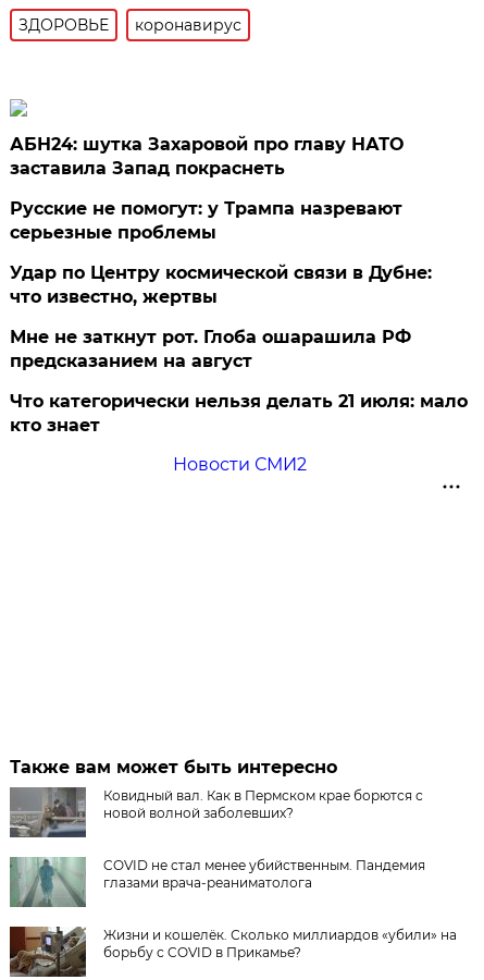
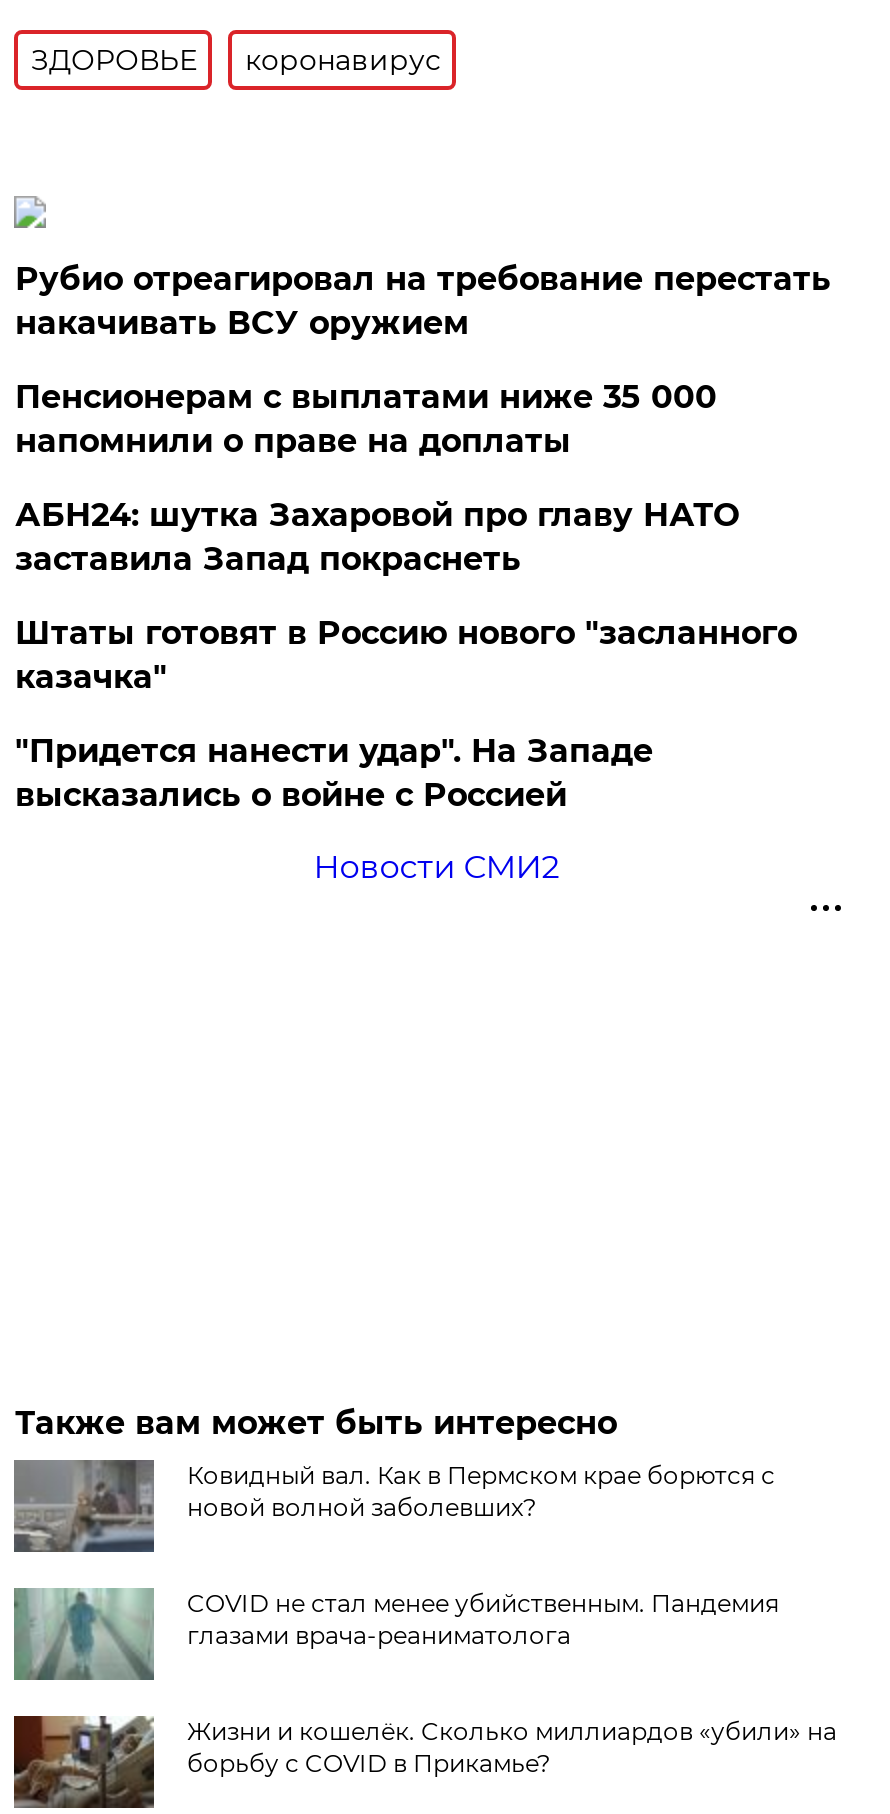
none -> [15,260,831,460] Рубио отреагировал на требование перестать | накачивать ВСУ оружием | Пенсионерам с выплатами ниже 35 000 | напомнили о праве на доплаты
moved [10,134,404,178] -> [15,496,739,578]: АБН24: шутка Захаровой про главу НАТО | заставила Запад покраснеть
[10,198,468,435] Русские не помогут: у Трампа назревают | серьезные проблемы | Удар по Центру космической связи в Дубне: | что известно, жертвы | Мне не заткнут рот. Глоба ошарашила РФ | предсказанием на август | Что категорически нельзя делать 21 июля: мало | кто знает -> [15,614,797,814] Штаты готовят в Россию нового "засланного | казачка" | "Придется нанести удар". На Западе | высказались о войне с Россией

